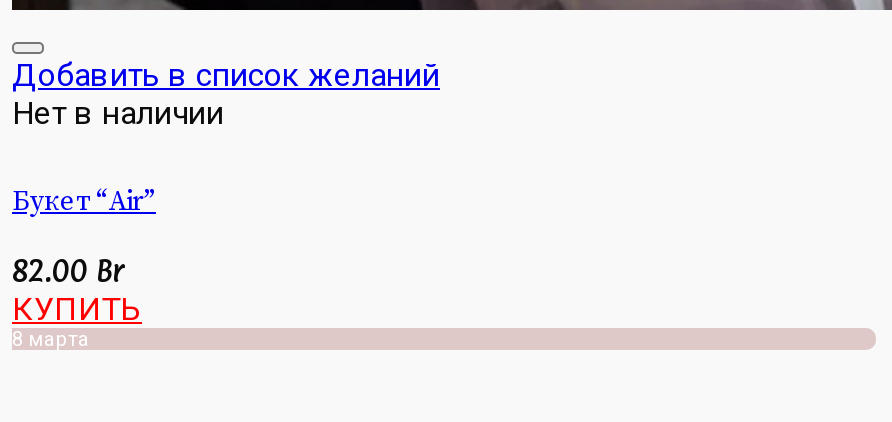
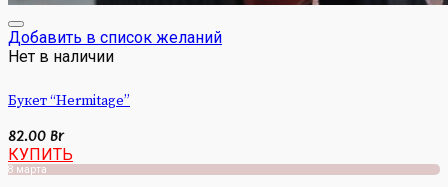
[12,183,156,219] Букет “Air” -> [8,92,130,110] Букет “Hermitage”

